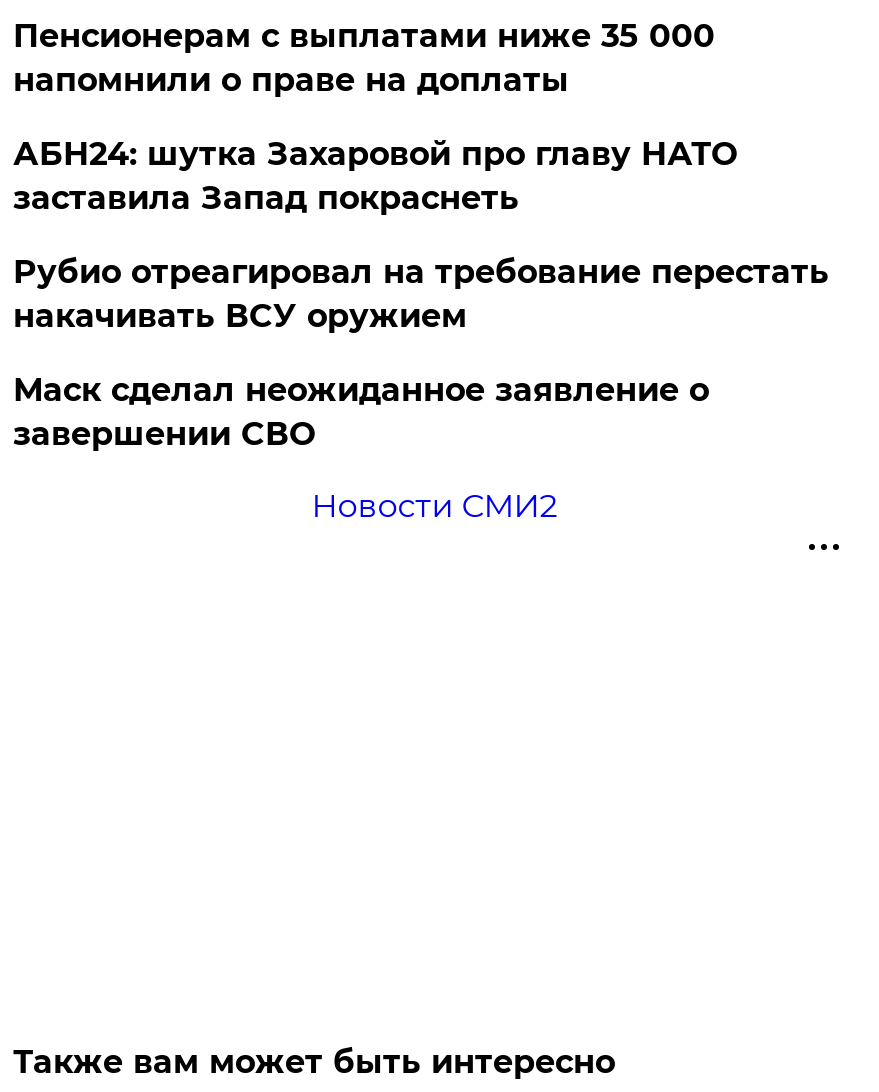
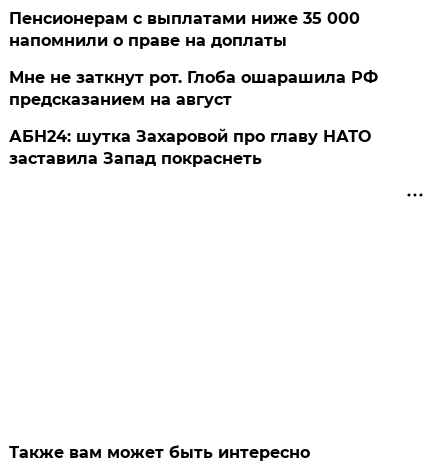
none -> [9,68,378,109] Мне не заткнут рот. Глоба ошарашила РФ | предсказанием на август
moved [13,135,737,217] -> [9,127,371,168]: АБН24: шутка Захаровой про главу НАТО | заставила Запад покраснеть
[13,253,829,525] Рубио отреагировал на требование перестать | накачивать ВСУ оружием | Маск сделал неожиданное заявление о | завершении СВО | Новости СМИ2 -> none

